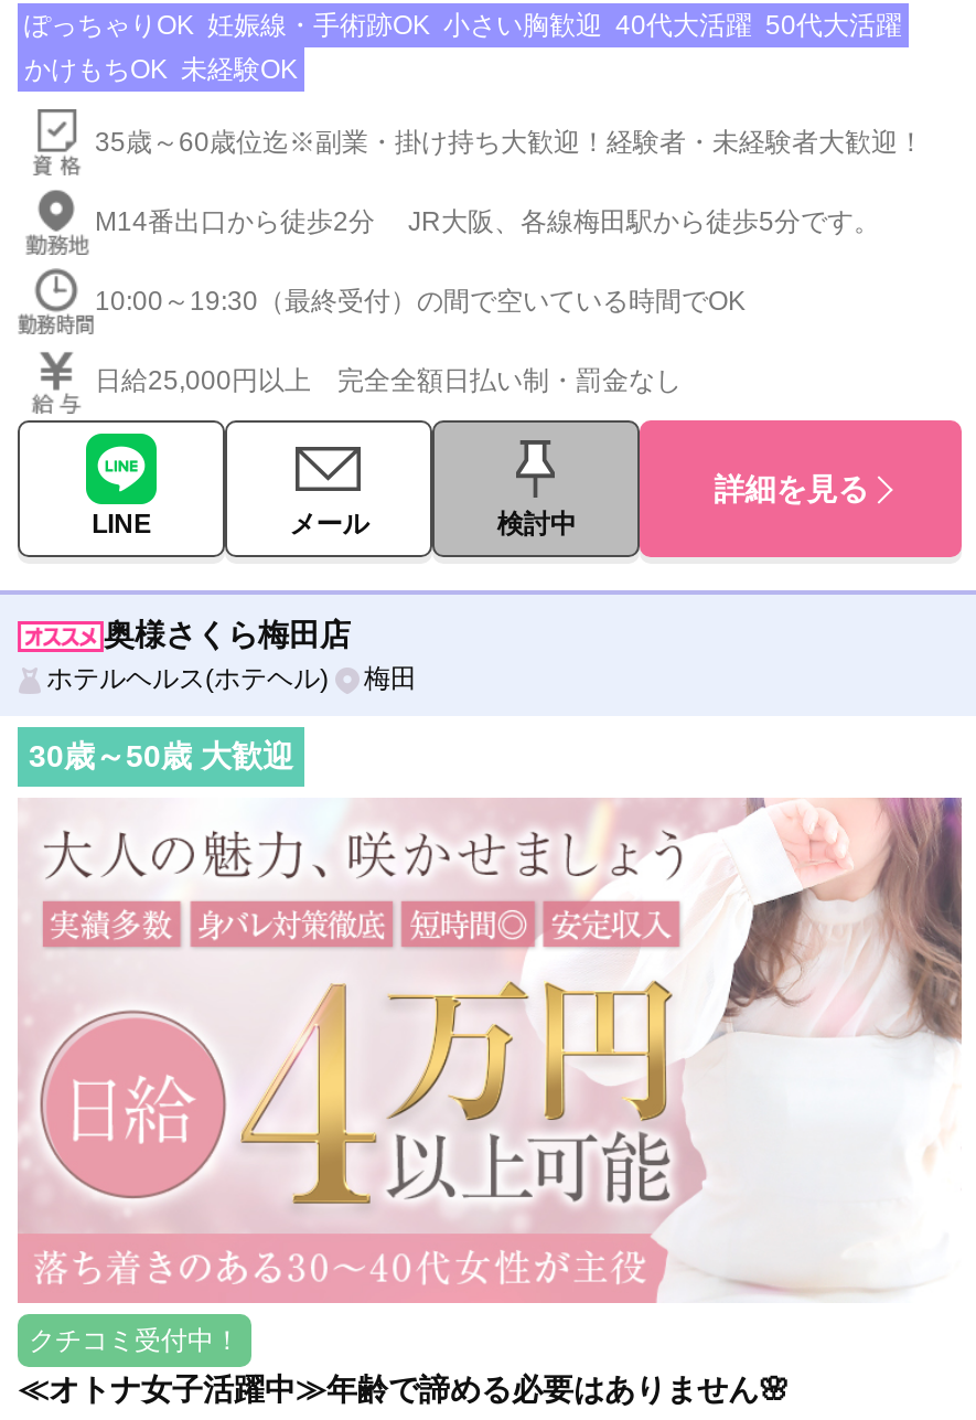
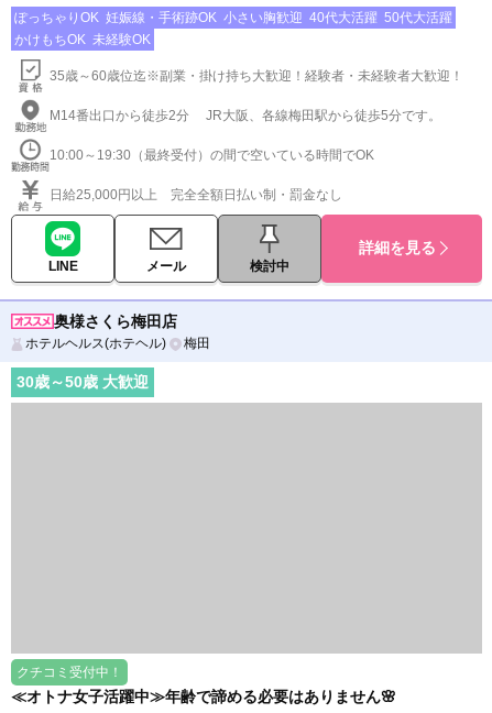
[18,796,962,1303] [image] -> none

